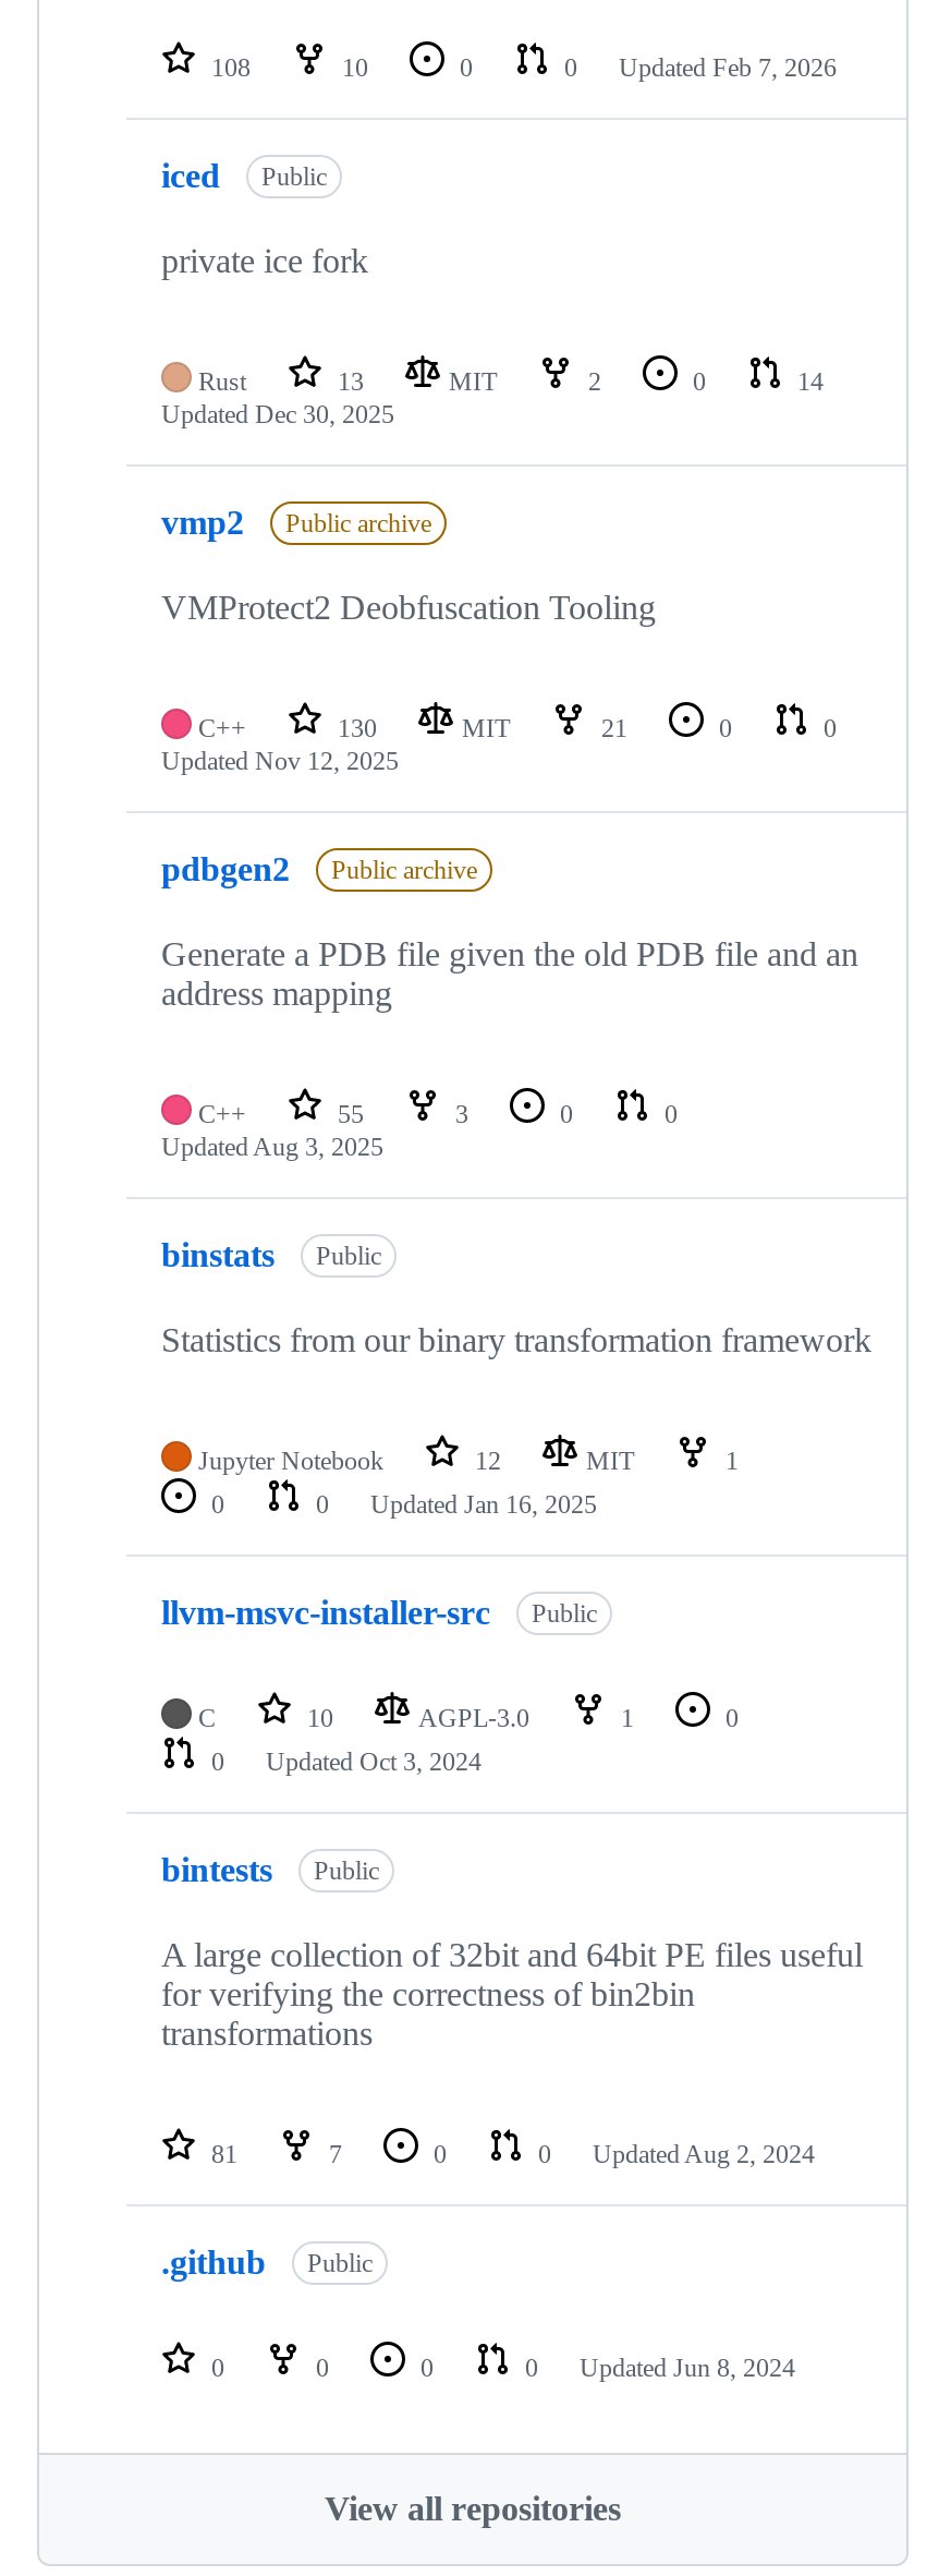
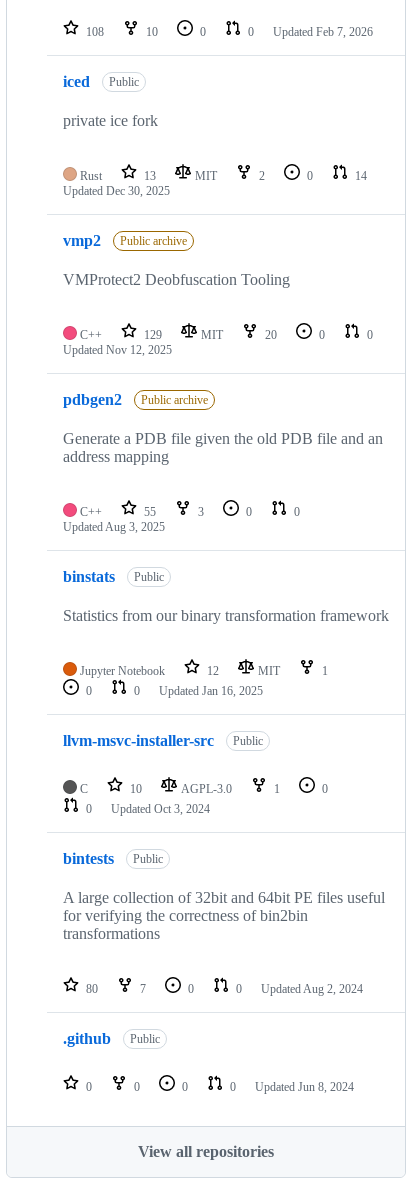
[331,712,377,743] 130 -> [141,328,162,342] 129
[595,712,627,743] 21 -> [262,328,277,342] 20
[205,2138,237,2169] 81 -> [83,982,98,996] 80

